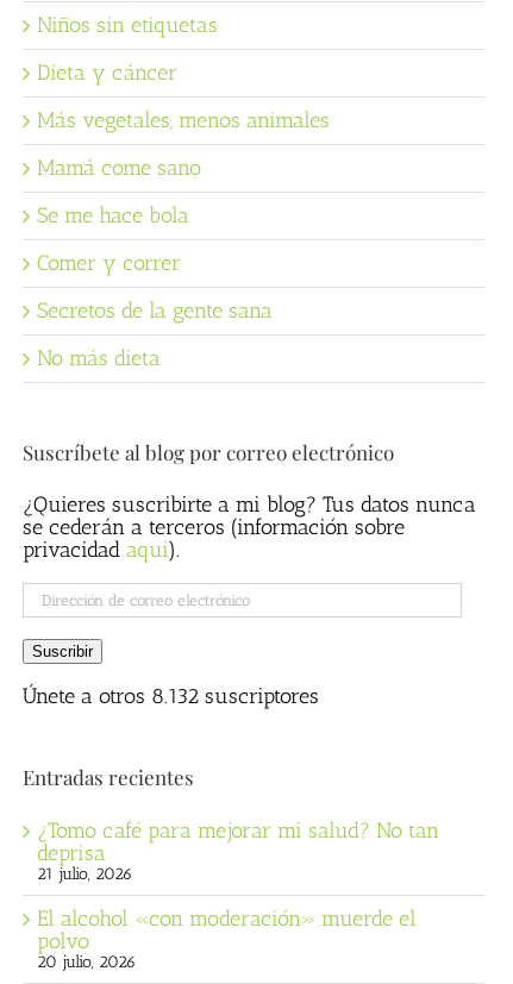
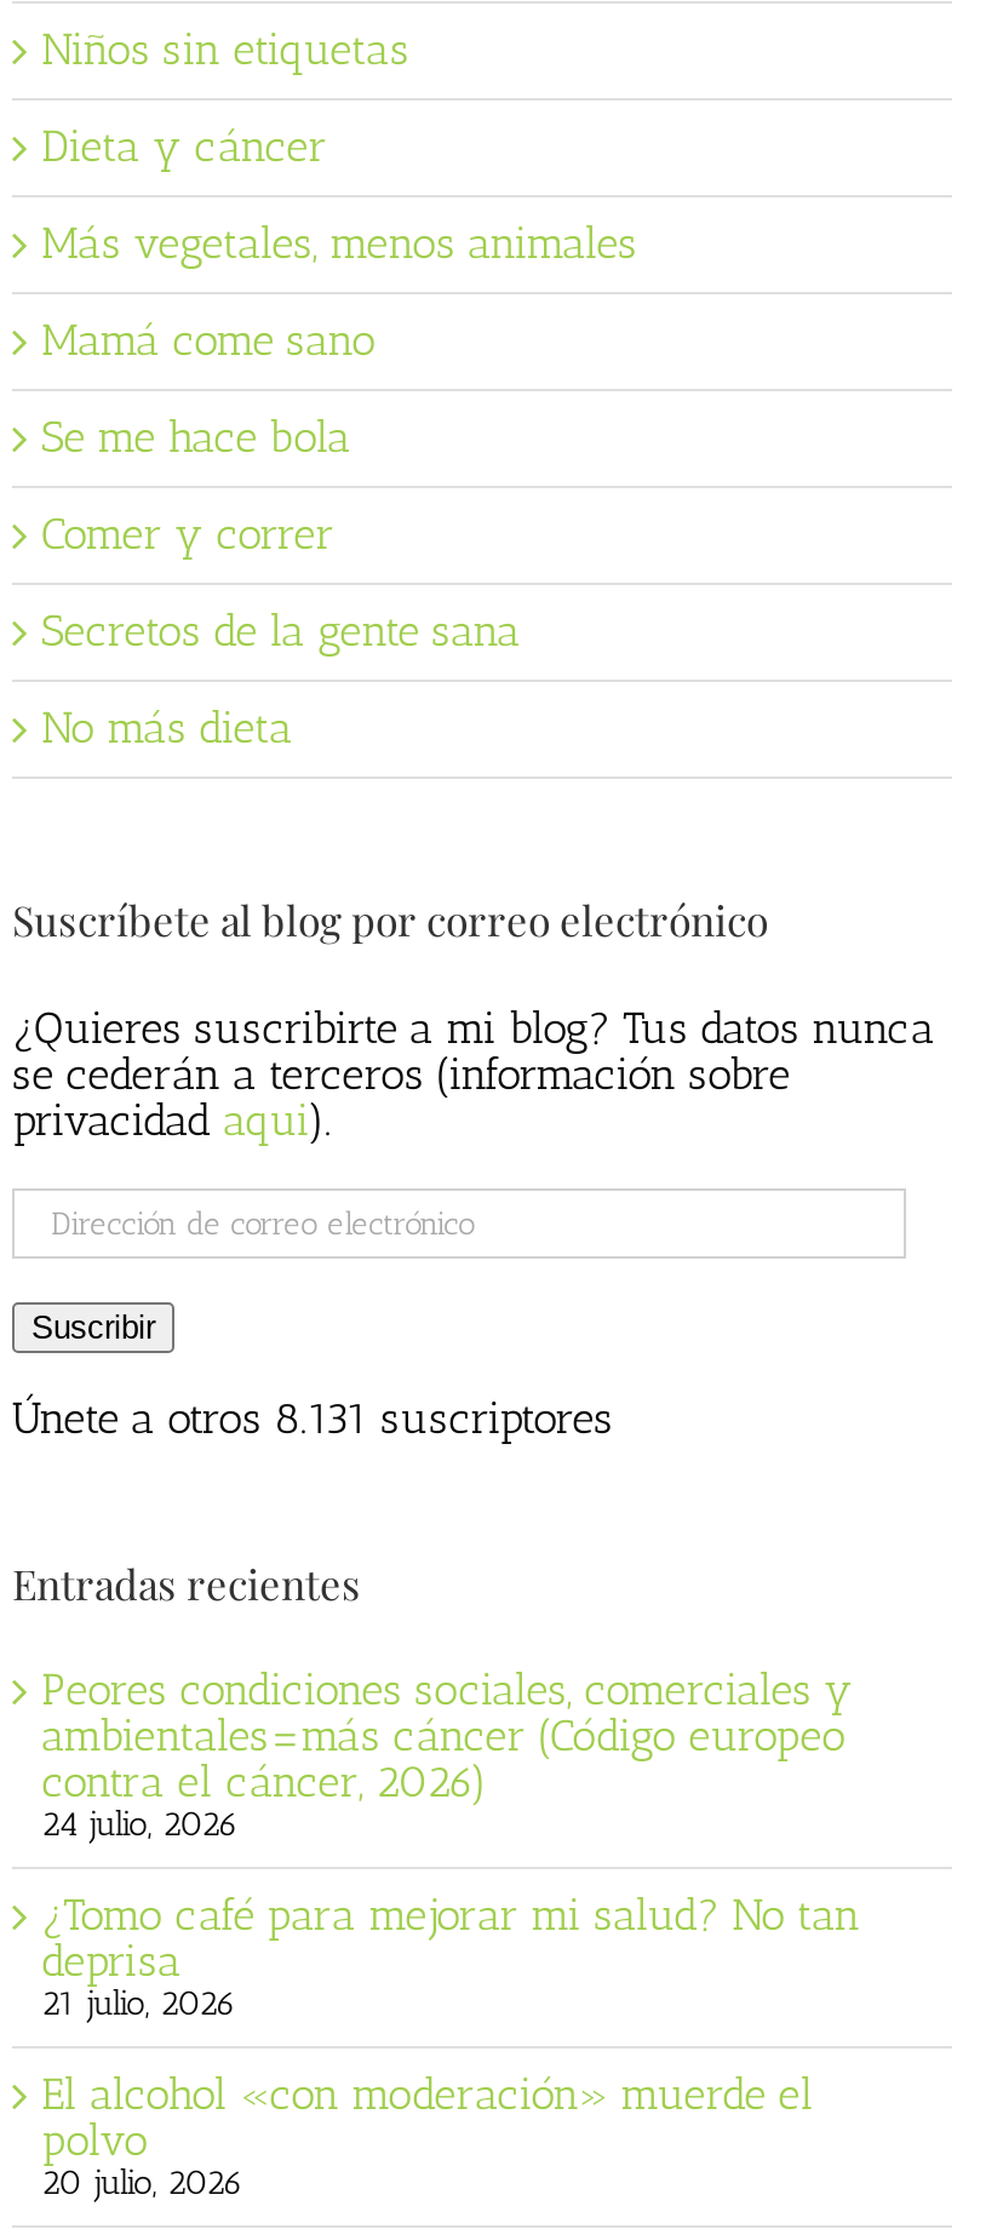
[23,683,319,710] Únete a otros 8.132 suscriptores -> [12,1392,613,1445] Únete a otros 8.131 suscriptores
none -> [41,1664,853,1846] Peores condiciones sociales, comerciales y | ambientales=más cáncer (Código europeo | contra el cáncer, 2026) | 24 julio, 2026

